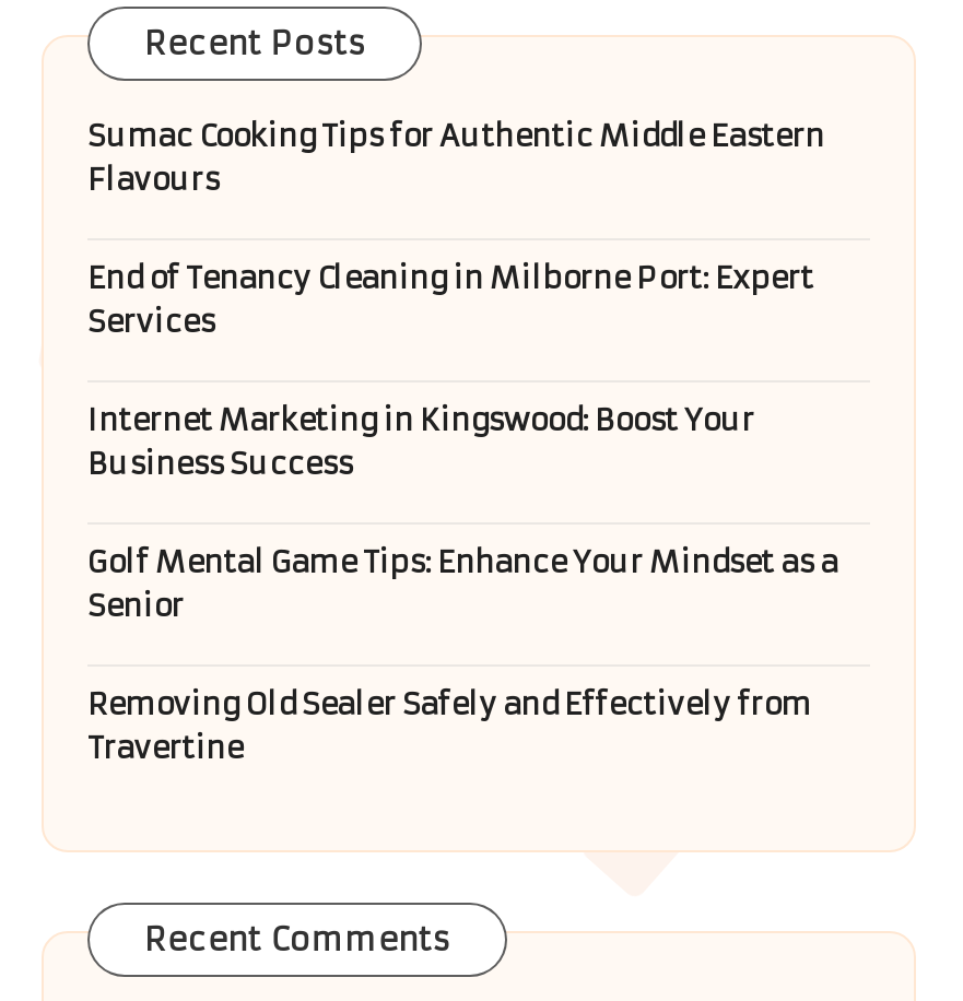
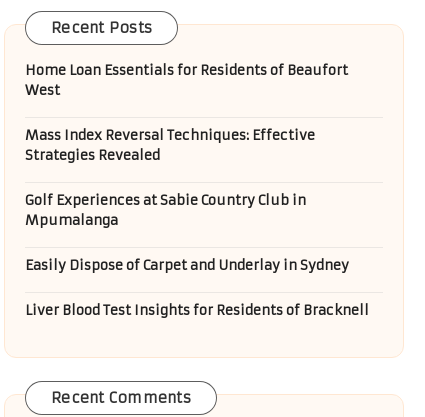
[87,119,824,200] Sumac Cooking Tips for Authentic Middle Eastern | Flavours -> [25,62,348,99] Home Loan Essentials for Residents of Beaufort | West
[87,261,813,342] End of Tenancy Cleaning in Milborne Port: Expert | Services -> [25,127,315,164] Mass Index Reversal Techniques: Effective | Strategies Revealed
[87,403,754,484] Internet Marketing in Kingswood: Boost Your | Business Success -> [25,192,306,229] Golf Experiences at Sabie Country Club in | Mpumalanga
[87,545,837,626] Golf Mental Game Tips: Enhance Your Mindset as a | Senior -> [25,257,349,274] Easily Dispose of Carpet and Underlay in Sydney
[87,687,811,768] Removing Old Sealer Safely and Effectively from | Travertine -> [25,302,369,319] Liver Blood Test Insights for Residents of Bracknell

